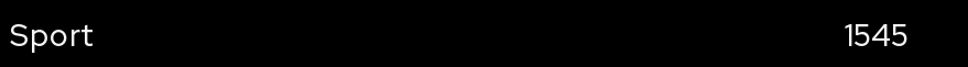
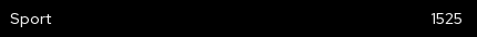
[845,14,909,54] 1545 -> [432,9,463,28] 1525

